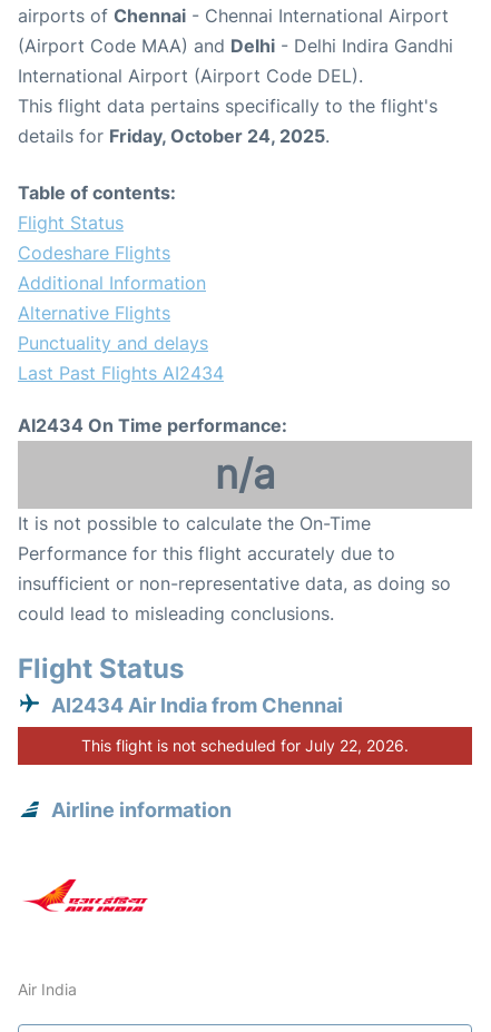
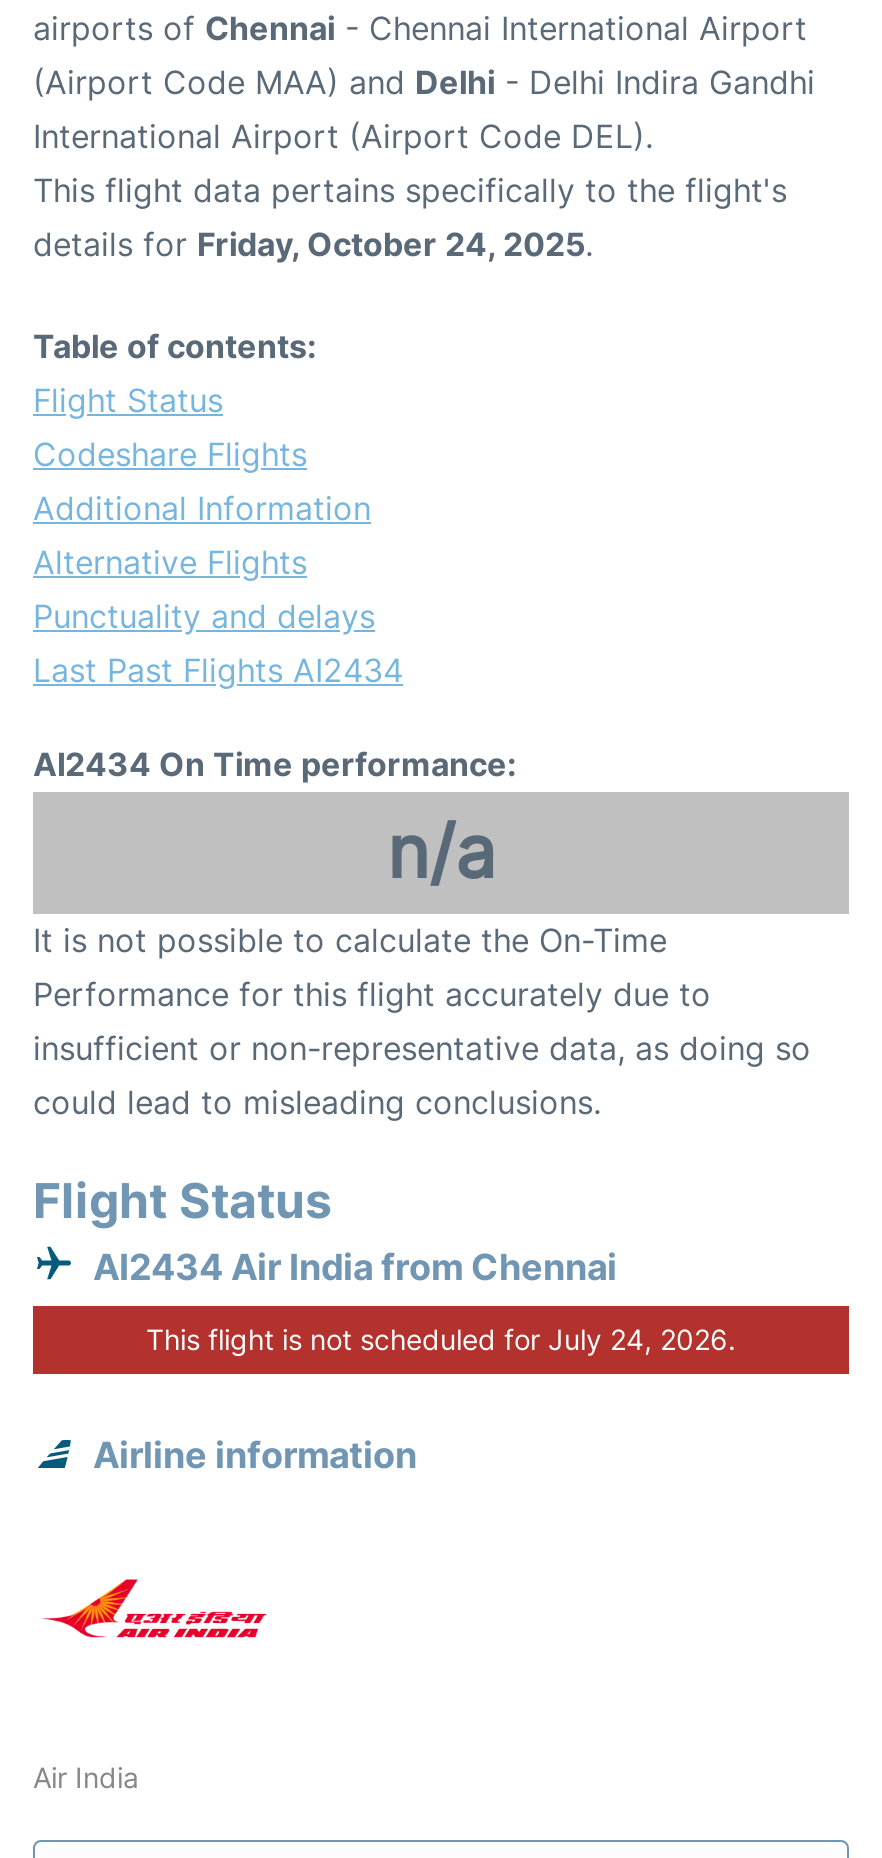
[81,736,409,755] This flight is not scheduled for July 22, 2026. -> [146,1323,736,1357] This flight is not scheduled for July 24, 2026.

